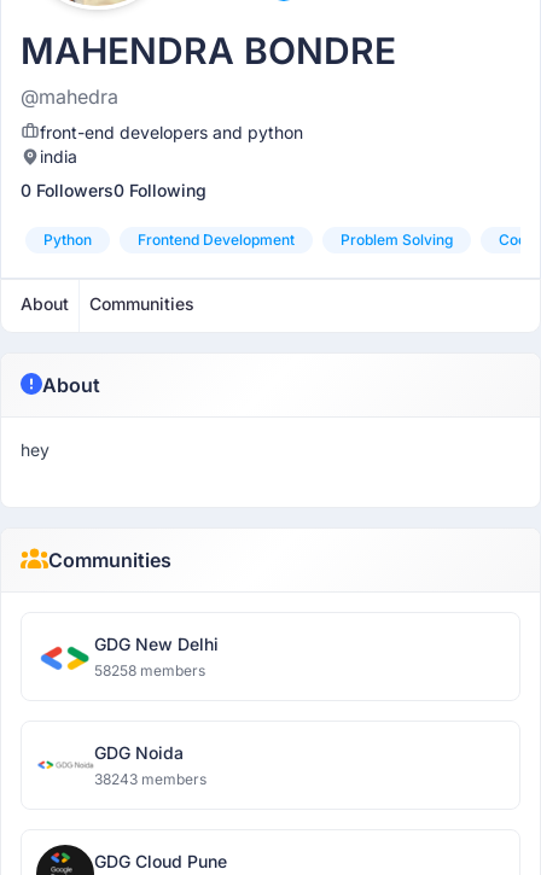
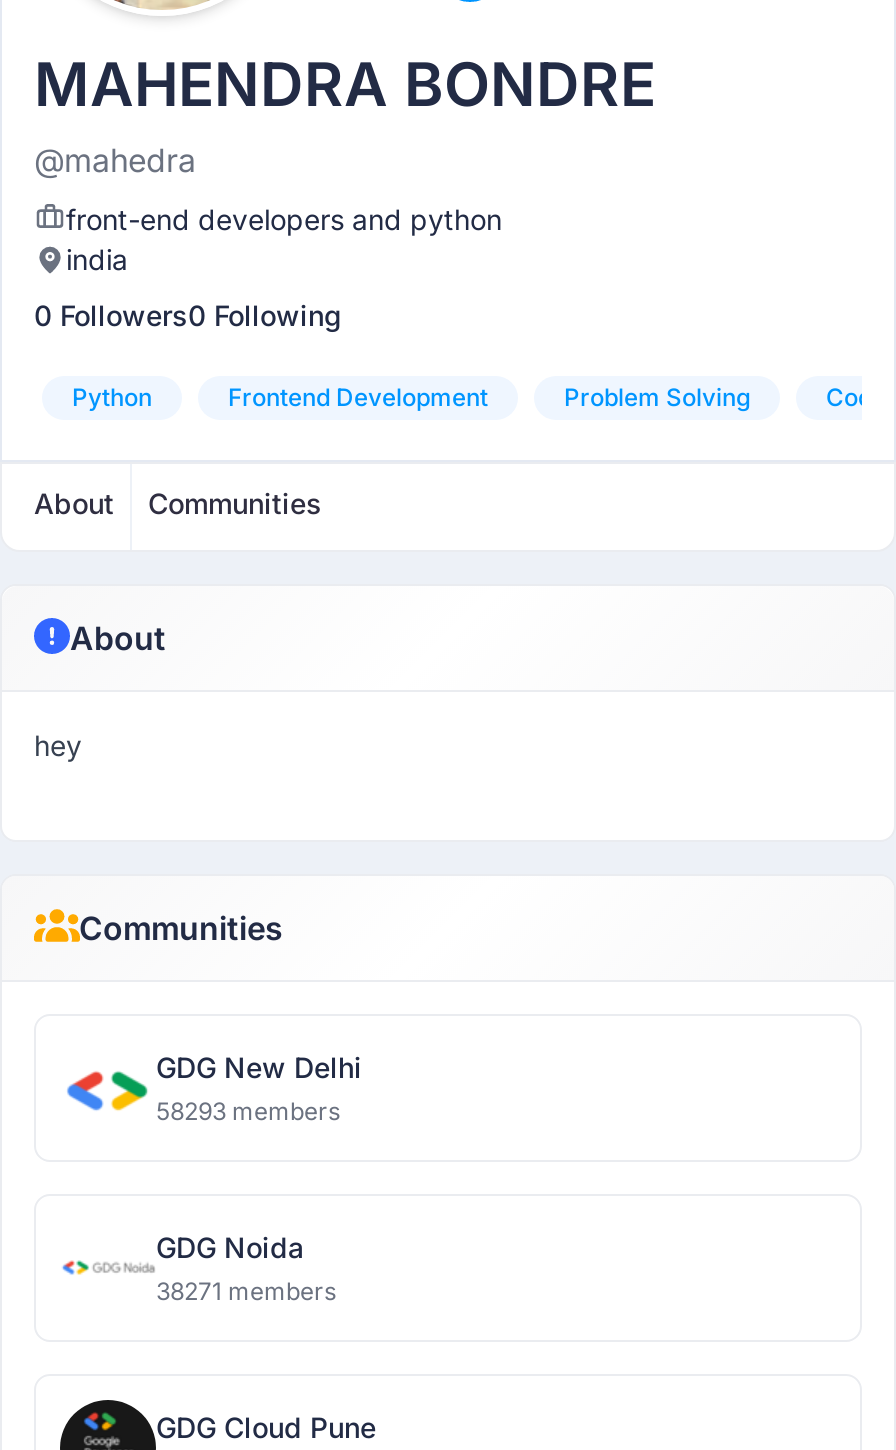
[94,661,205,679] 58258 members -> [156,1096,340,1126] 58293 members
[94,770,206,788] 38243 members -> [156,1276,336,1306] 38271 members

